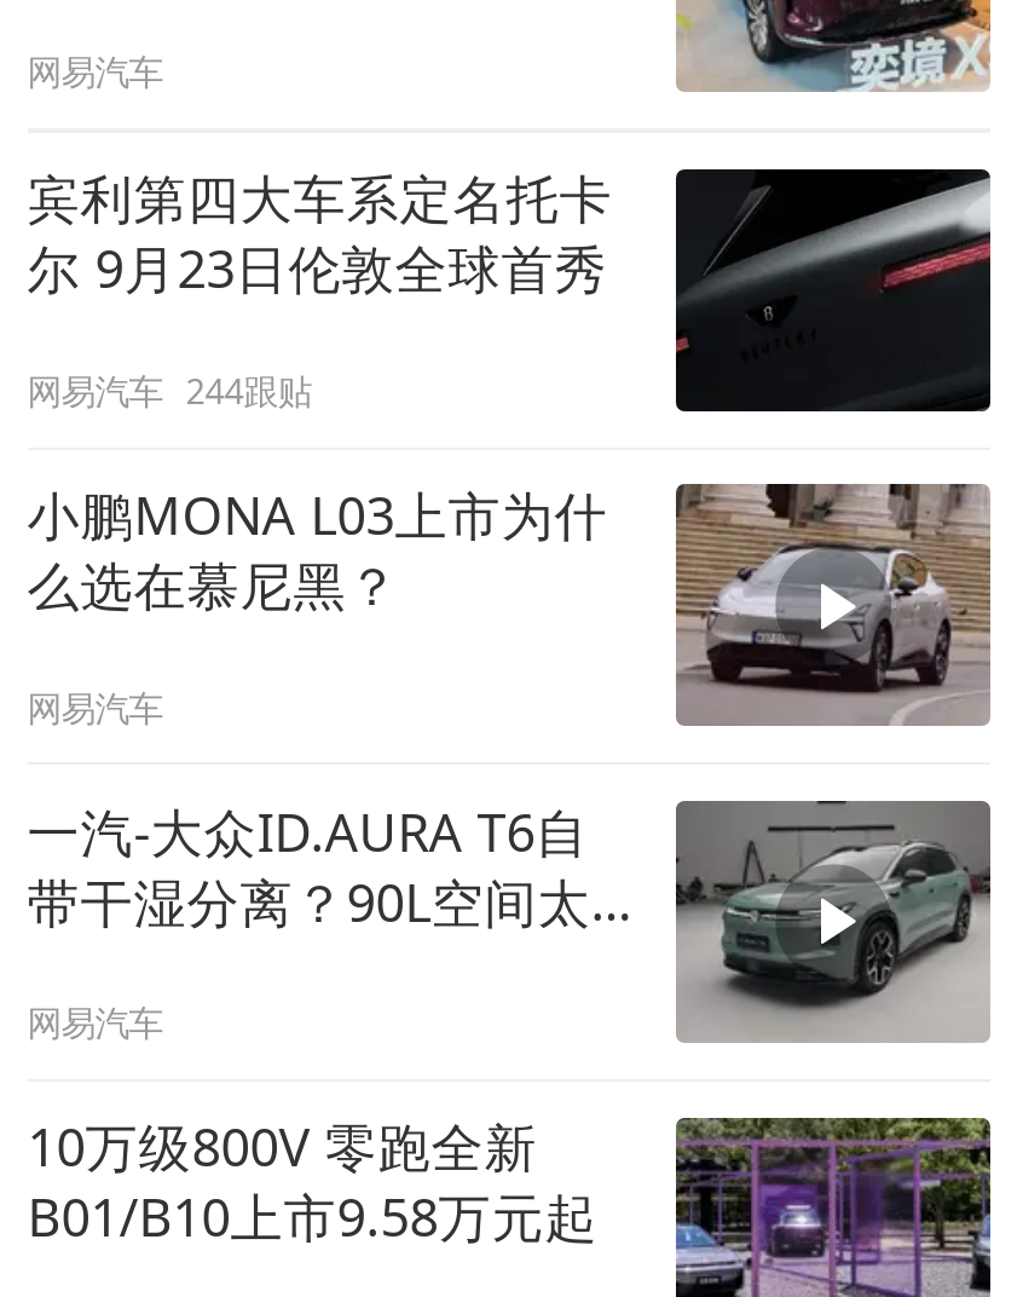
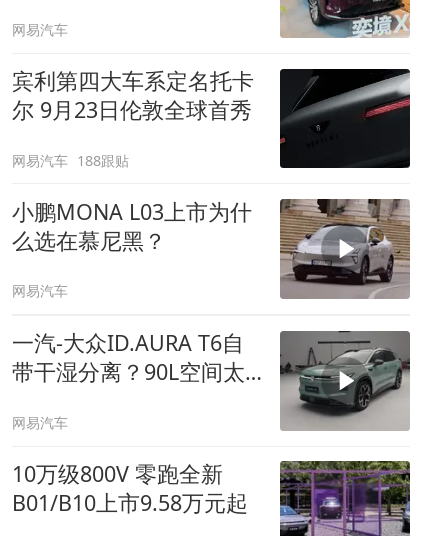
[27,367,311,413] 网易汽车 244跟贴 -> [12,151,129,170] 网易汽车 188跟贴

